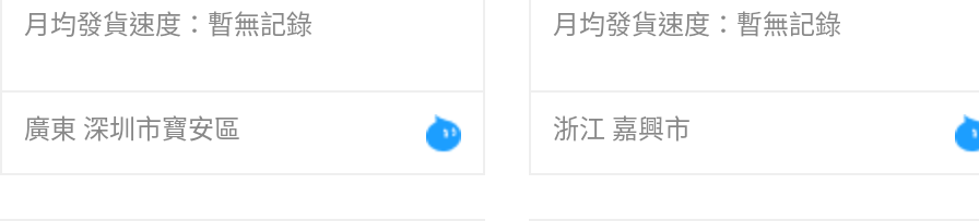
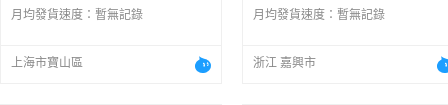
[24,114,240,145] 廣東 深圳市寶安區 -> [11,56,83,70] 上海市寶山區

